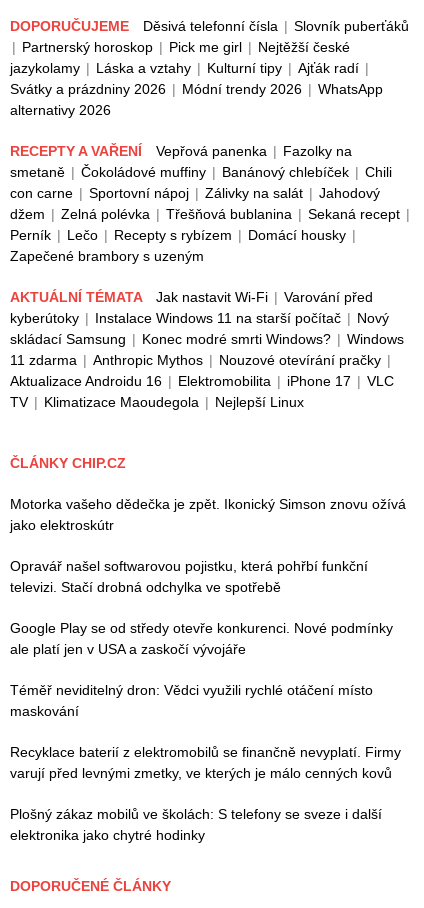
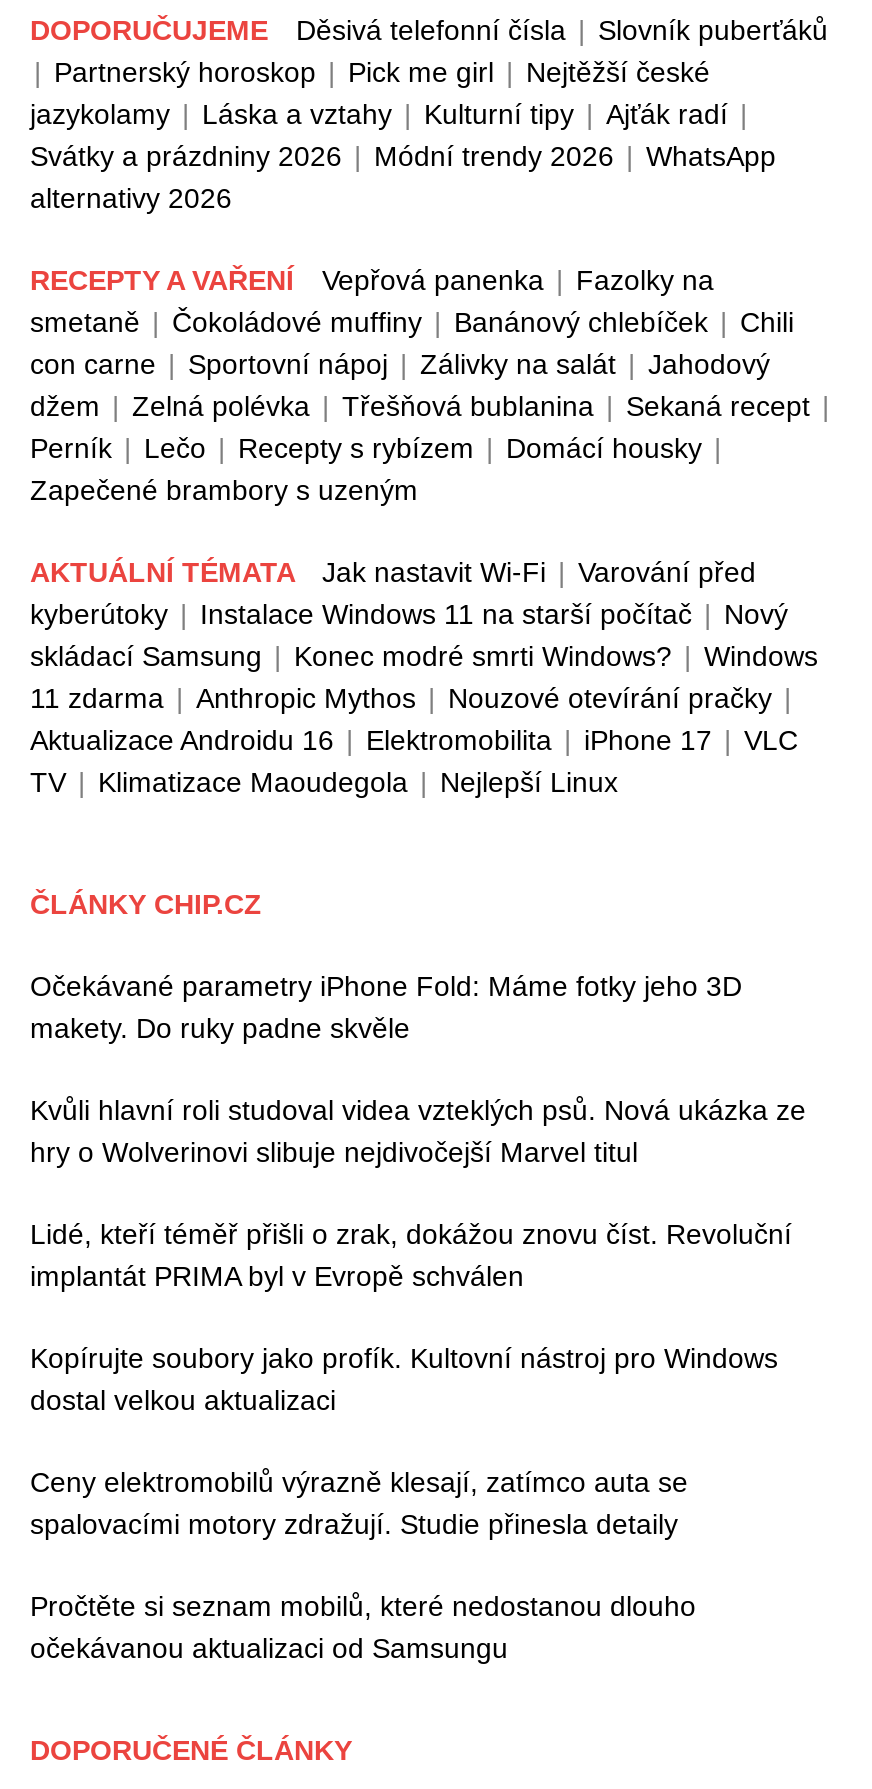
[10,496,406,533] Motorka vašeho dědečka je zpět. Ikonický Simson znovu ožívá | jako elektroskútr -> [30,970,742,1044] Očekávané parametry iPhone Fold: Máme fotky jeho 3D | makety. Do ruky padne skvěle
[10,558,368,595] Opravář našel softwarovou pojistku, která pohřbí funkční | televizi. Stačí drobná odchylka ve spotřebě -> [30,1094,806,1168] Kvůli hlavní roli studoval videa vzteklých psů. Nová ukázka ze | hry o Wolverinovi slibuje nejdivočejší Marvel titul
[10,620,393,657] Google Play se od středy otevře konkurenci. Nové podmínky | ale platí jen v USA a zaskočí vývojáře -> [30,1218,792,1292] Lidé, kteří téměř přišli o zrak, dokážou znovu číst. Revoluční | implantát PRIMA byl v Evropě schválen
[10,682,373,719] Téměř neviditelný dron: Vědci využili rychlé otáčení místo | maskování -> [30,1342,778,1416] Kopírujte soubory jako profík. Kultovní nástroj pro Windows | dostal velkou aktualizaci
[10,744,401,781] Recyklace baterií z elektromobilů se finančně nevyplatí. Firmy | varují před levnými zmetky, ve kterých je málo cenných kovů -> [30,1466,688,1540] Ceny elektromobilů výrazně klesají, zatímco auta se | spalovacími motory zdražují. Studie přinesla detaily
[10,806,382,843] Plošný zákaz mobilů ve školách: S telefony se sveze i další | elektronika jako chytré hodinky -> [30,1590,696,1664] Pročtěte si seznam mobilů, které nedostanou dlouho | očekávanou aktualizaci od Samsungu

